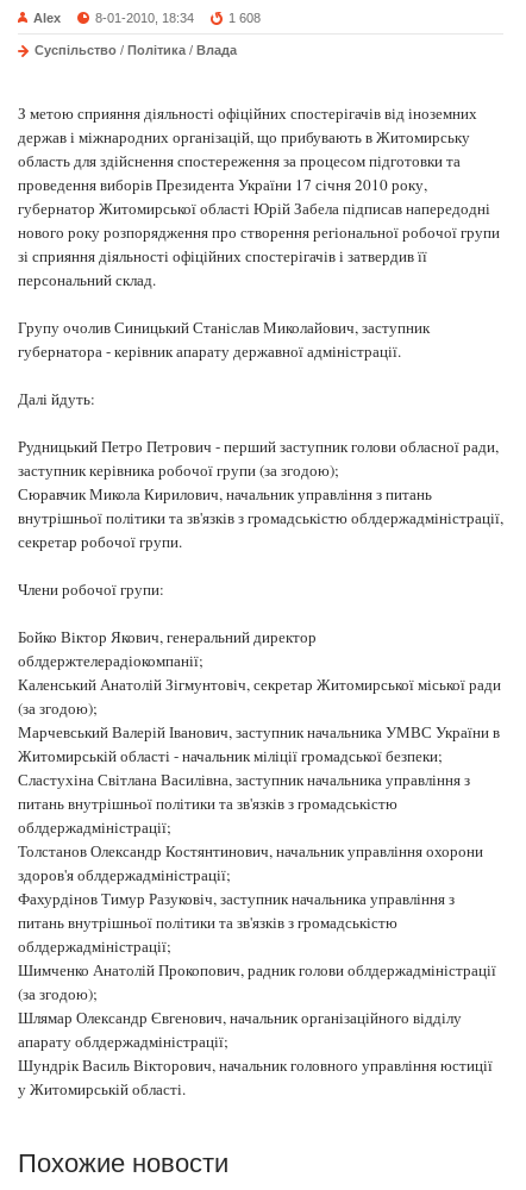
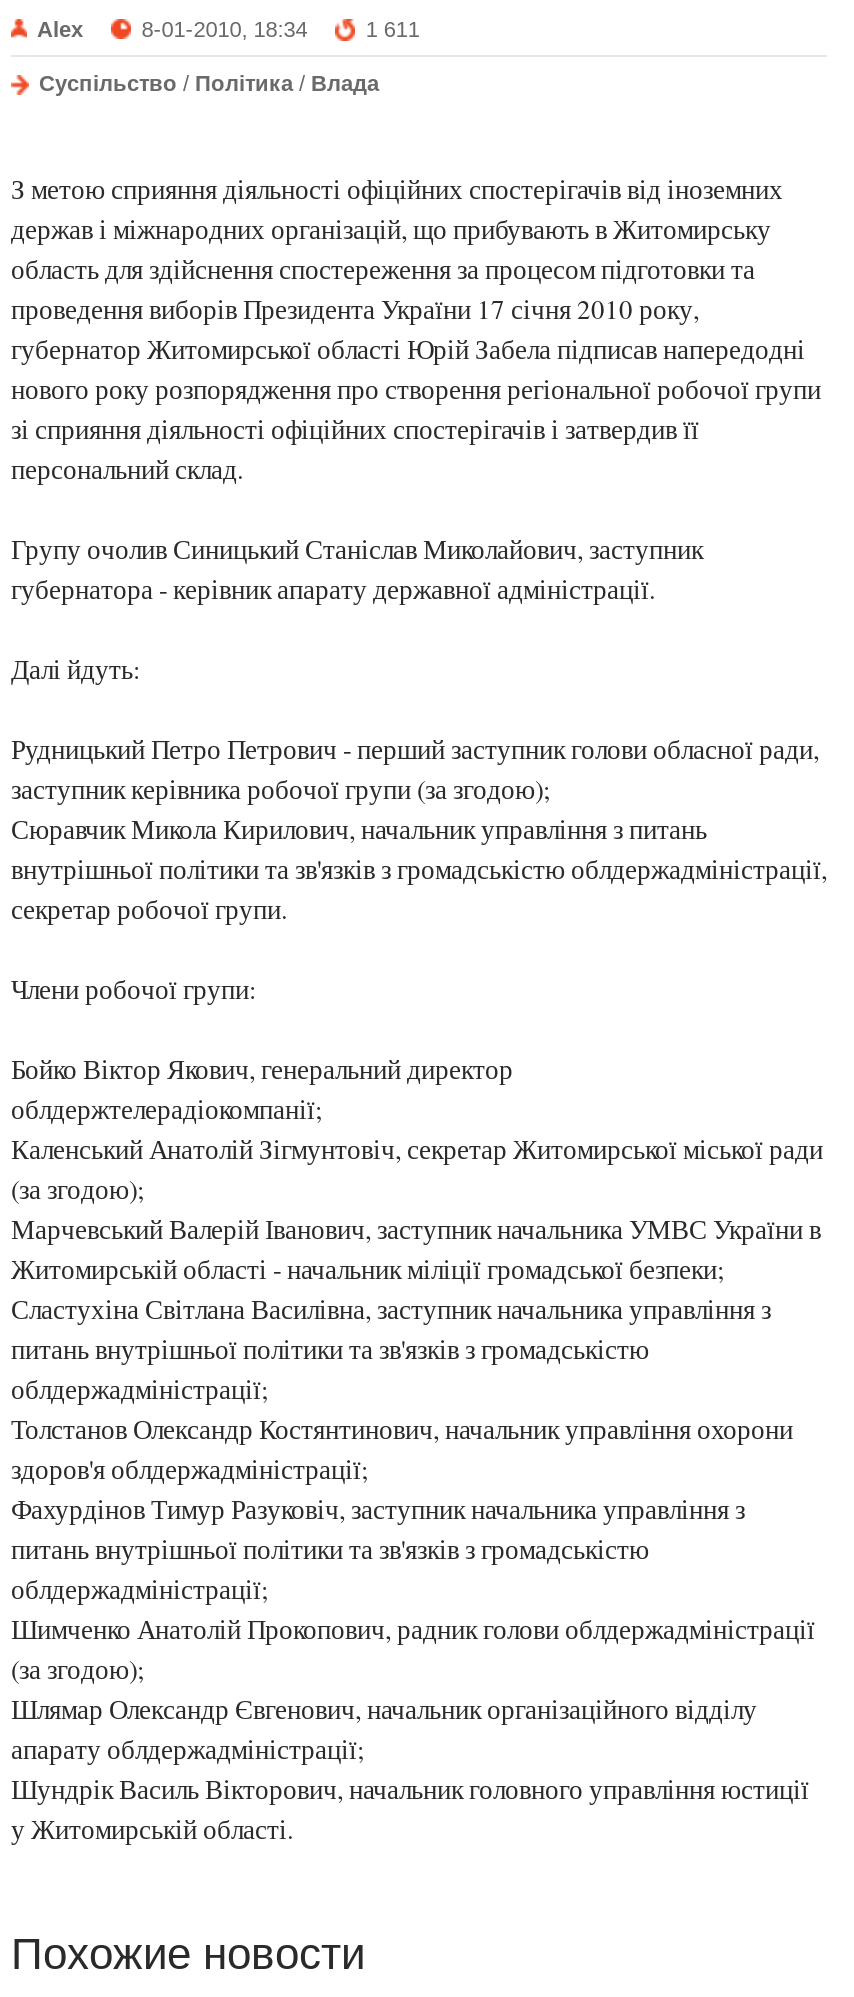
[229,11,261,25] 1 608 -> [366,17,420,41] 1 611

